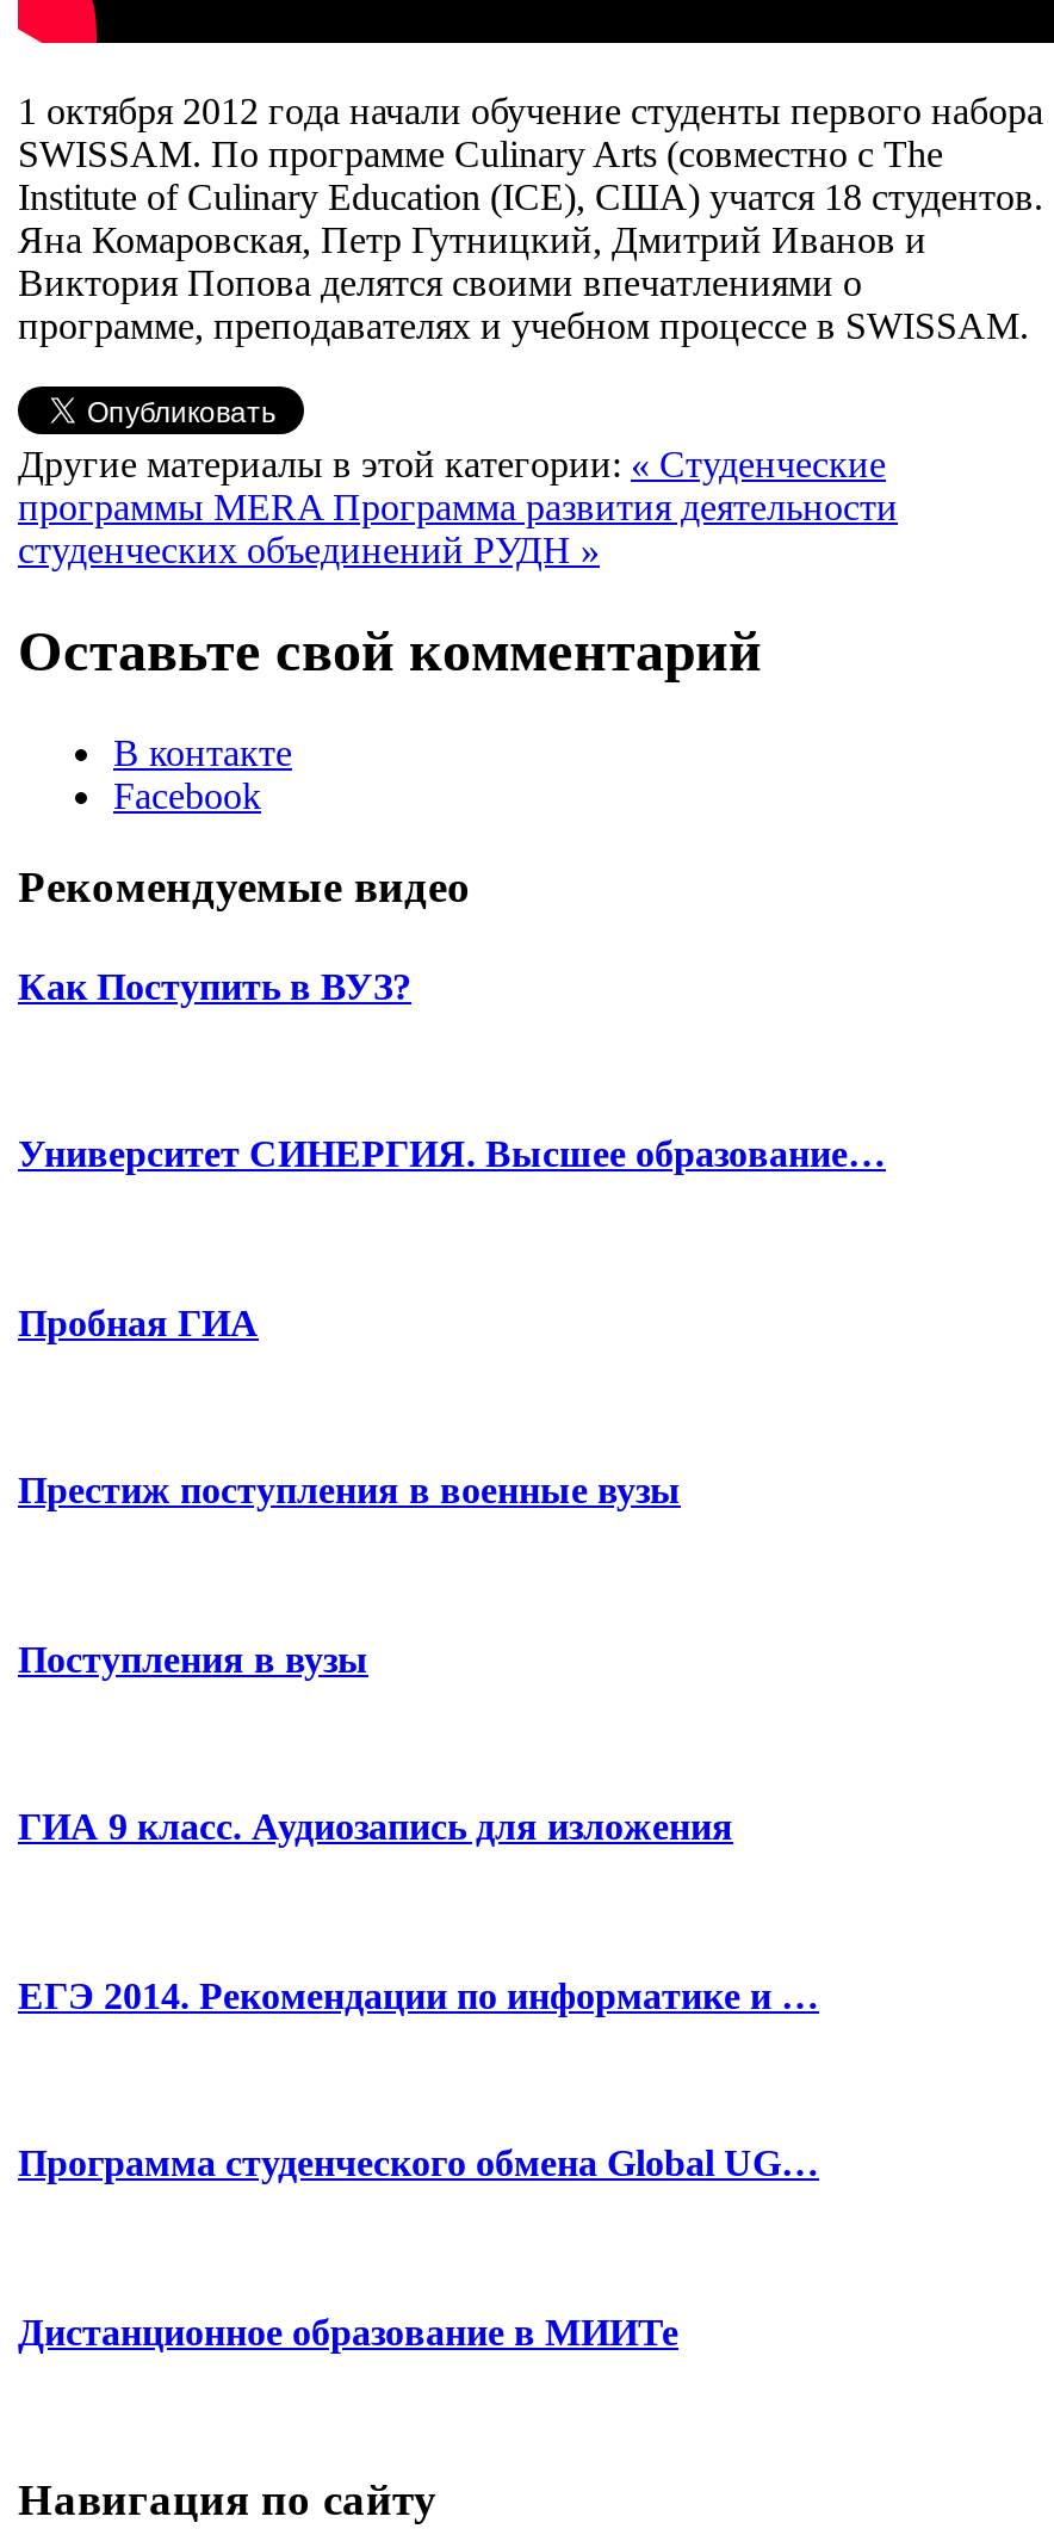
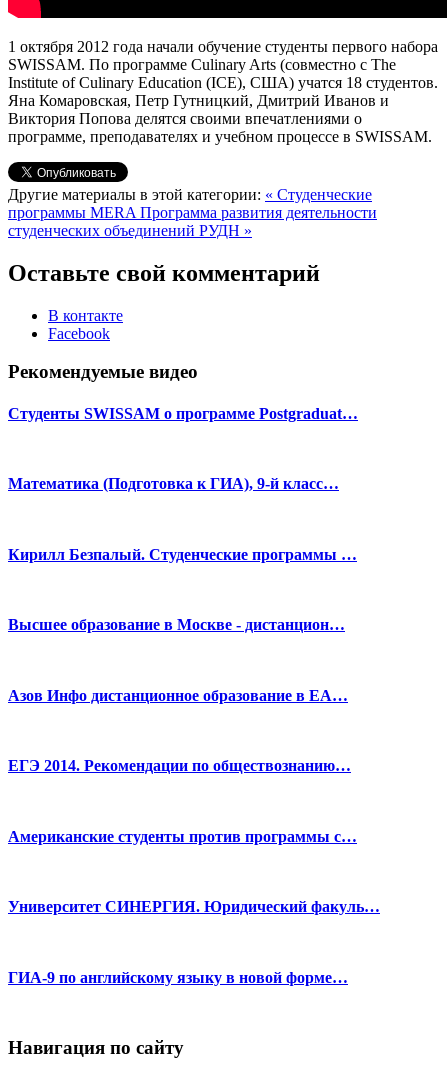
[18,966,411,1006] Как Поступить в ВУЗ? -> [8,405,358,422] Студенты SWISSAM о программе Postgraduat…
[18,1134,886,1174] Университет СИНЕРГИЯ. Высшее образование… -> [8,475,339,492] Математика (Подготовка к ГИА), 9-й класс…
[18,1302,259,1343] Пробная ГИА -> [8,546,357,563] Кирилл Безпалый. Студенческие программы …
[18,1470,681,1511] Престиж поступления в военные вузы -> [8,616,345,633] Высшее образование в Москве - дистанцион…
[18,1639,368,1679] Поступления в вузы -> [8,687,348,704] Азов Инфо дистанционное образование в ЕА…
[18,1807,733,1847] ГИА 9 класс. Аудиозапись для изложения -> [8,757,351,774] ЕГЭ 2014. Рекомендации по обществознанию…
[18,1975,819,2016] ЕГЭ 2014. Рекомендации по информатике и … -> [8,828,357,845] Американские студенты против программы с…
[18,2143,819,2184] Программа студенческого обмена Global UG… -> [8,898,380,915] Университет СИНЕРГИЯ. Юридический факуль…
[18,2312,678,2352] Дистанционное образование в МИИТе -> [8,969,348,986] ГИА-9 по английскому языку в новой форме…

